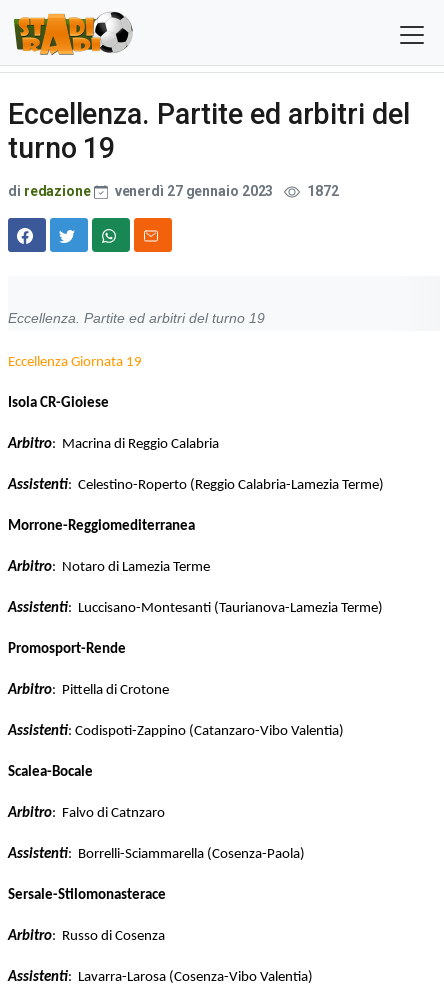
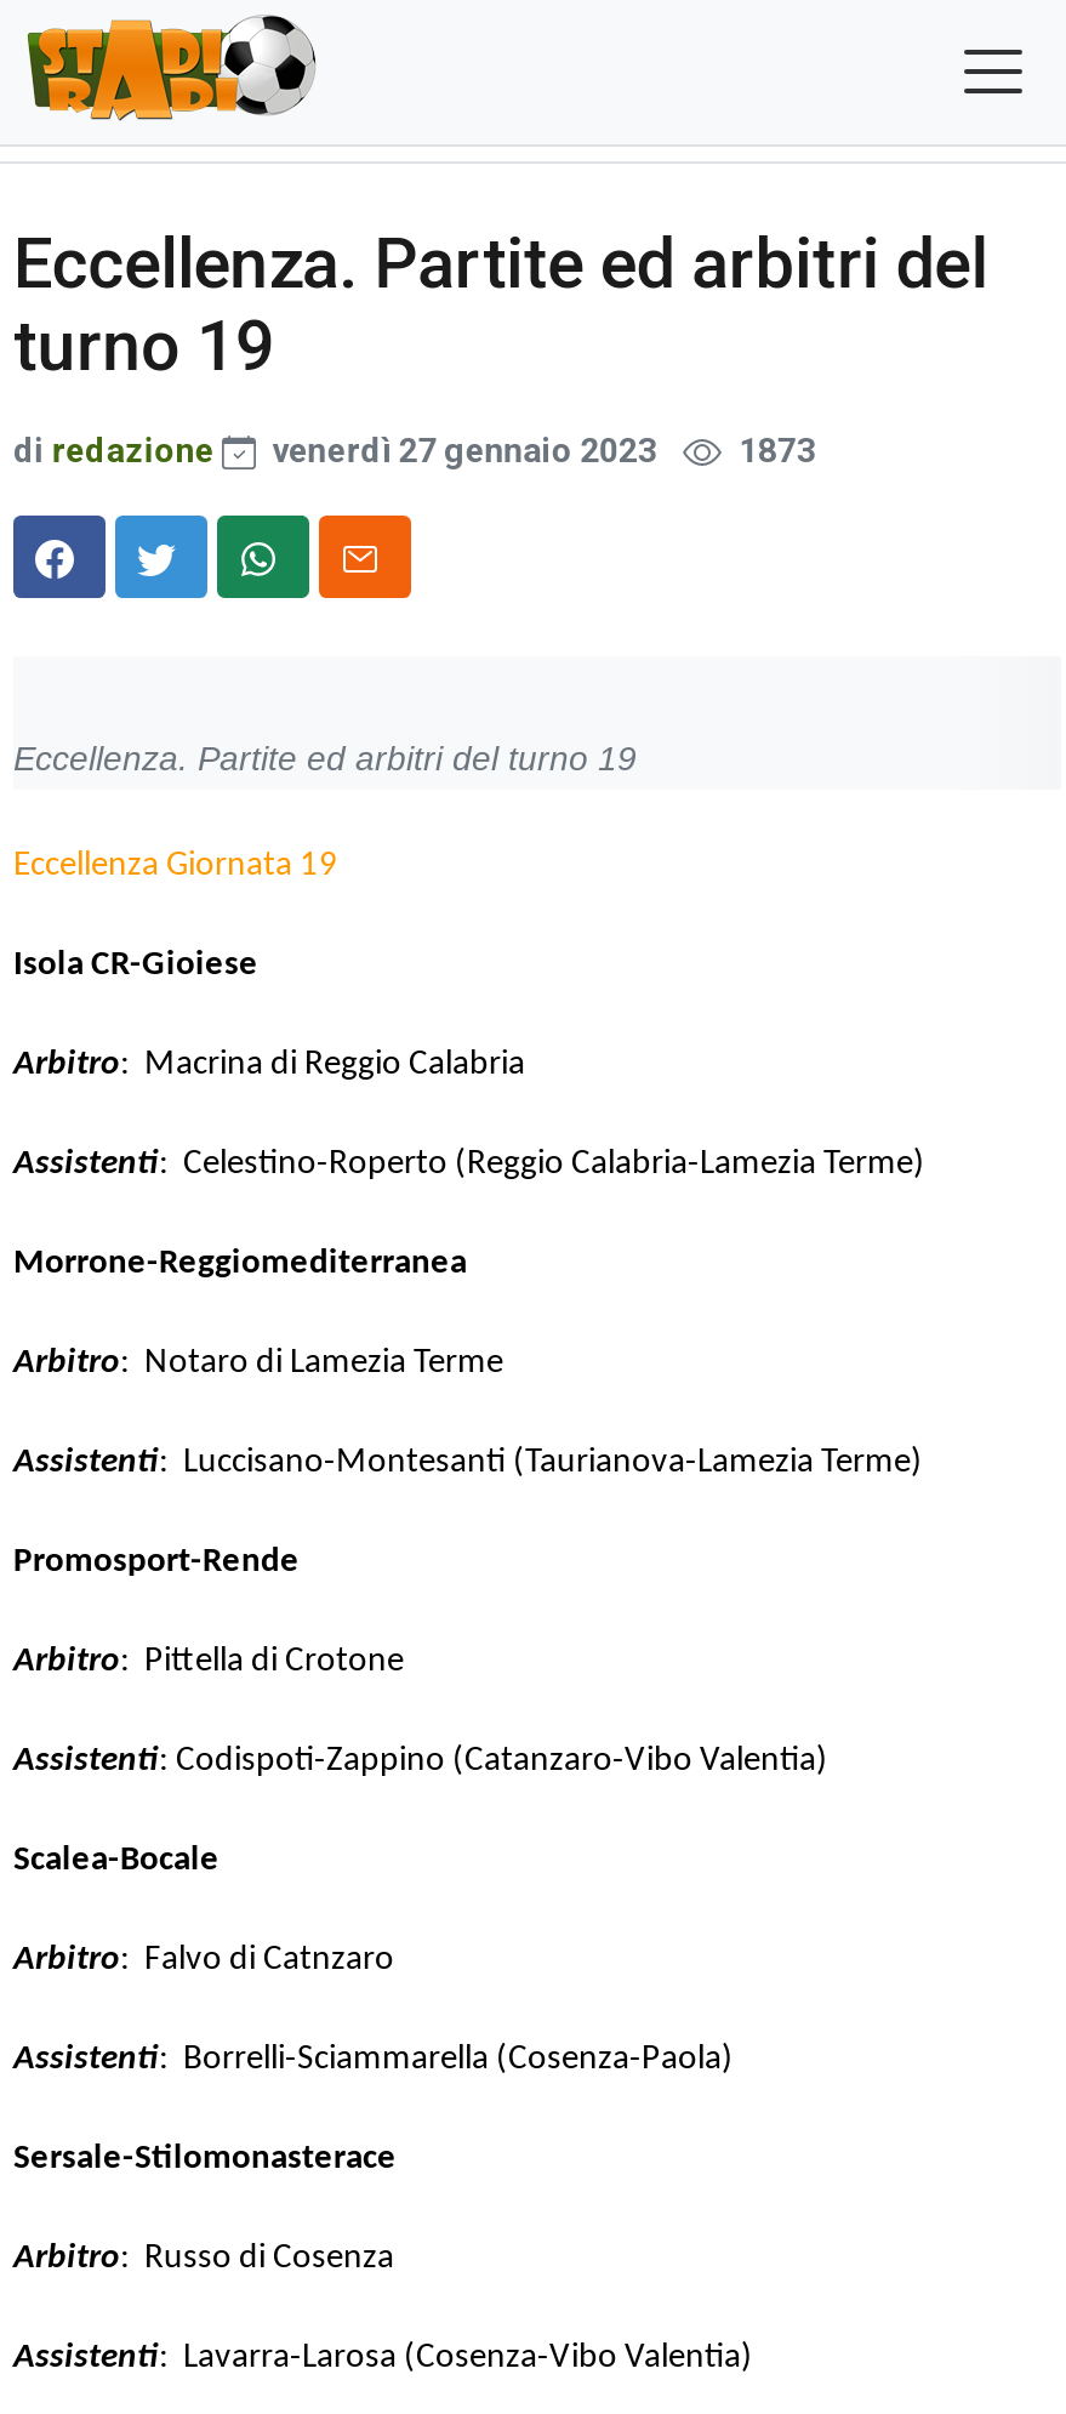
[8,183,339,199] di redazione venerdì 27 gennaio 2023 1872 -> [13,431,815,469] di redazione venerdì 27 gennaio 2023 1873

